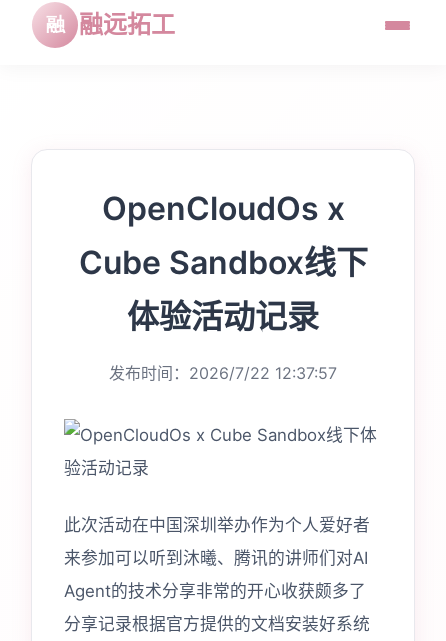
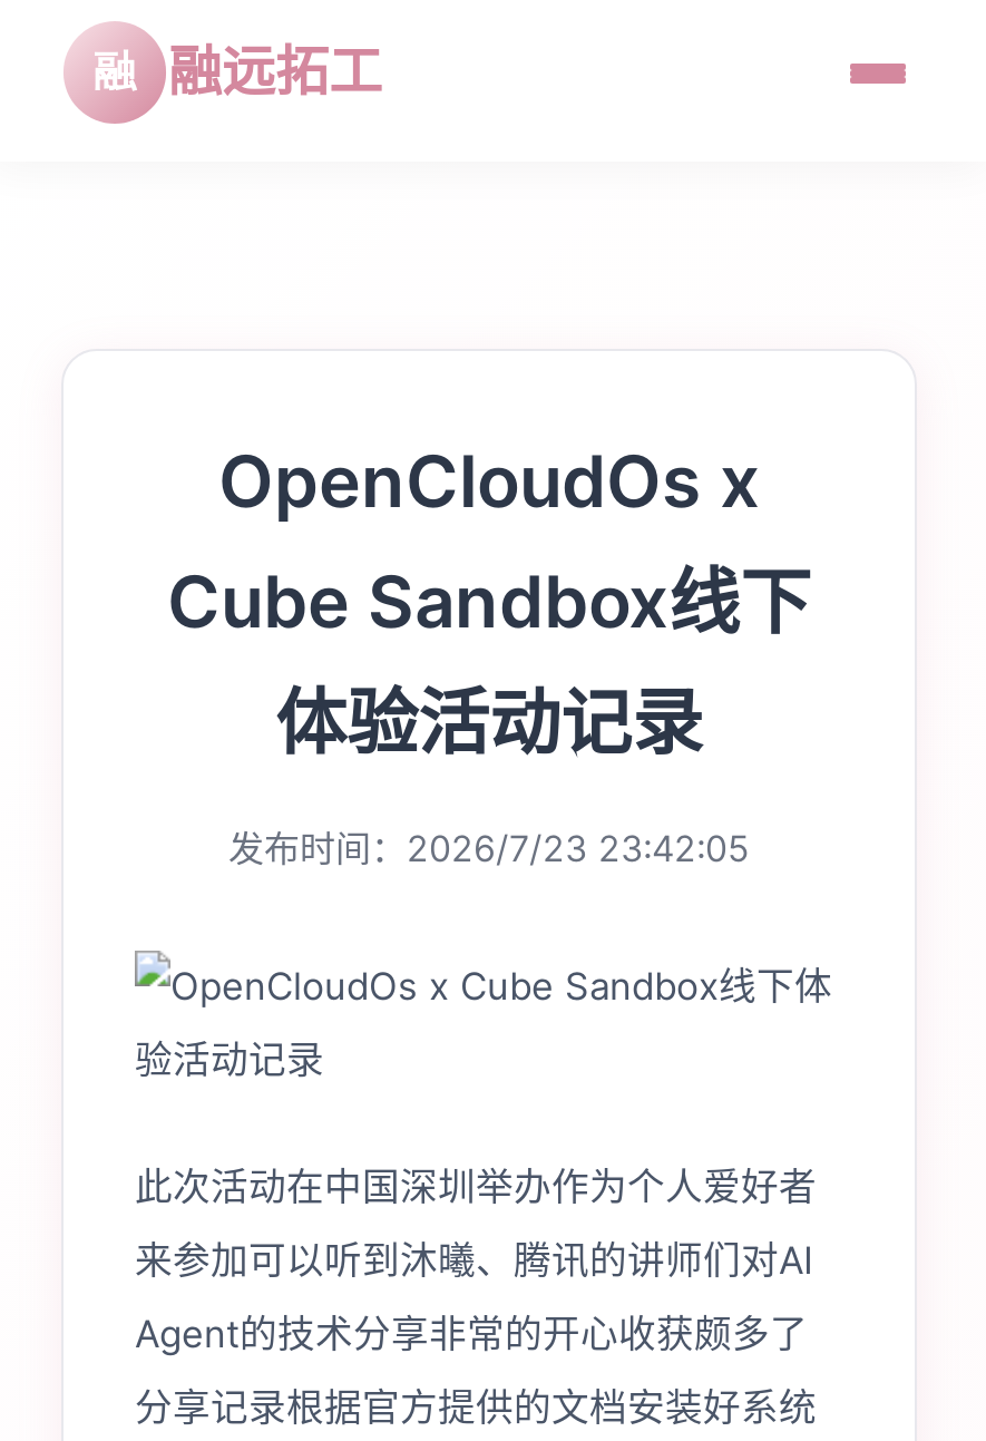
[109,363,337,383] 发布时间：2026/7/22 12:37:57 -> [228,826,750,870] 发布时间：2026/7/23 23:42:05

